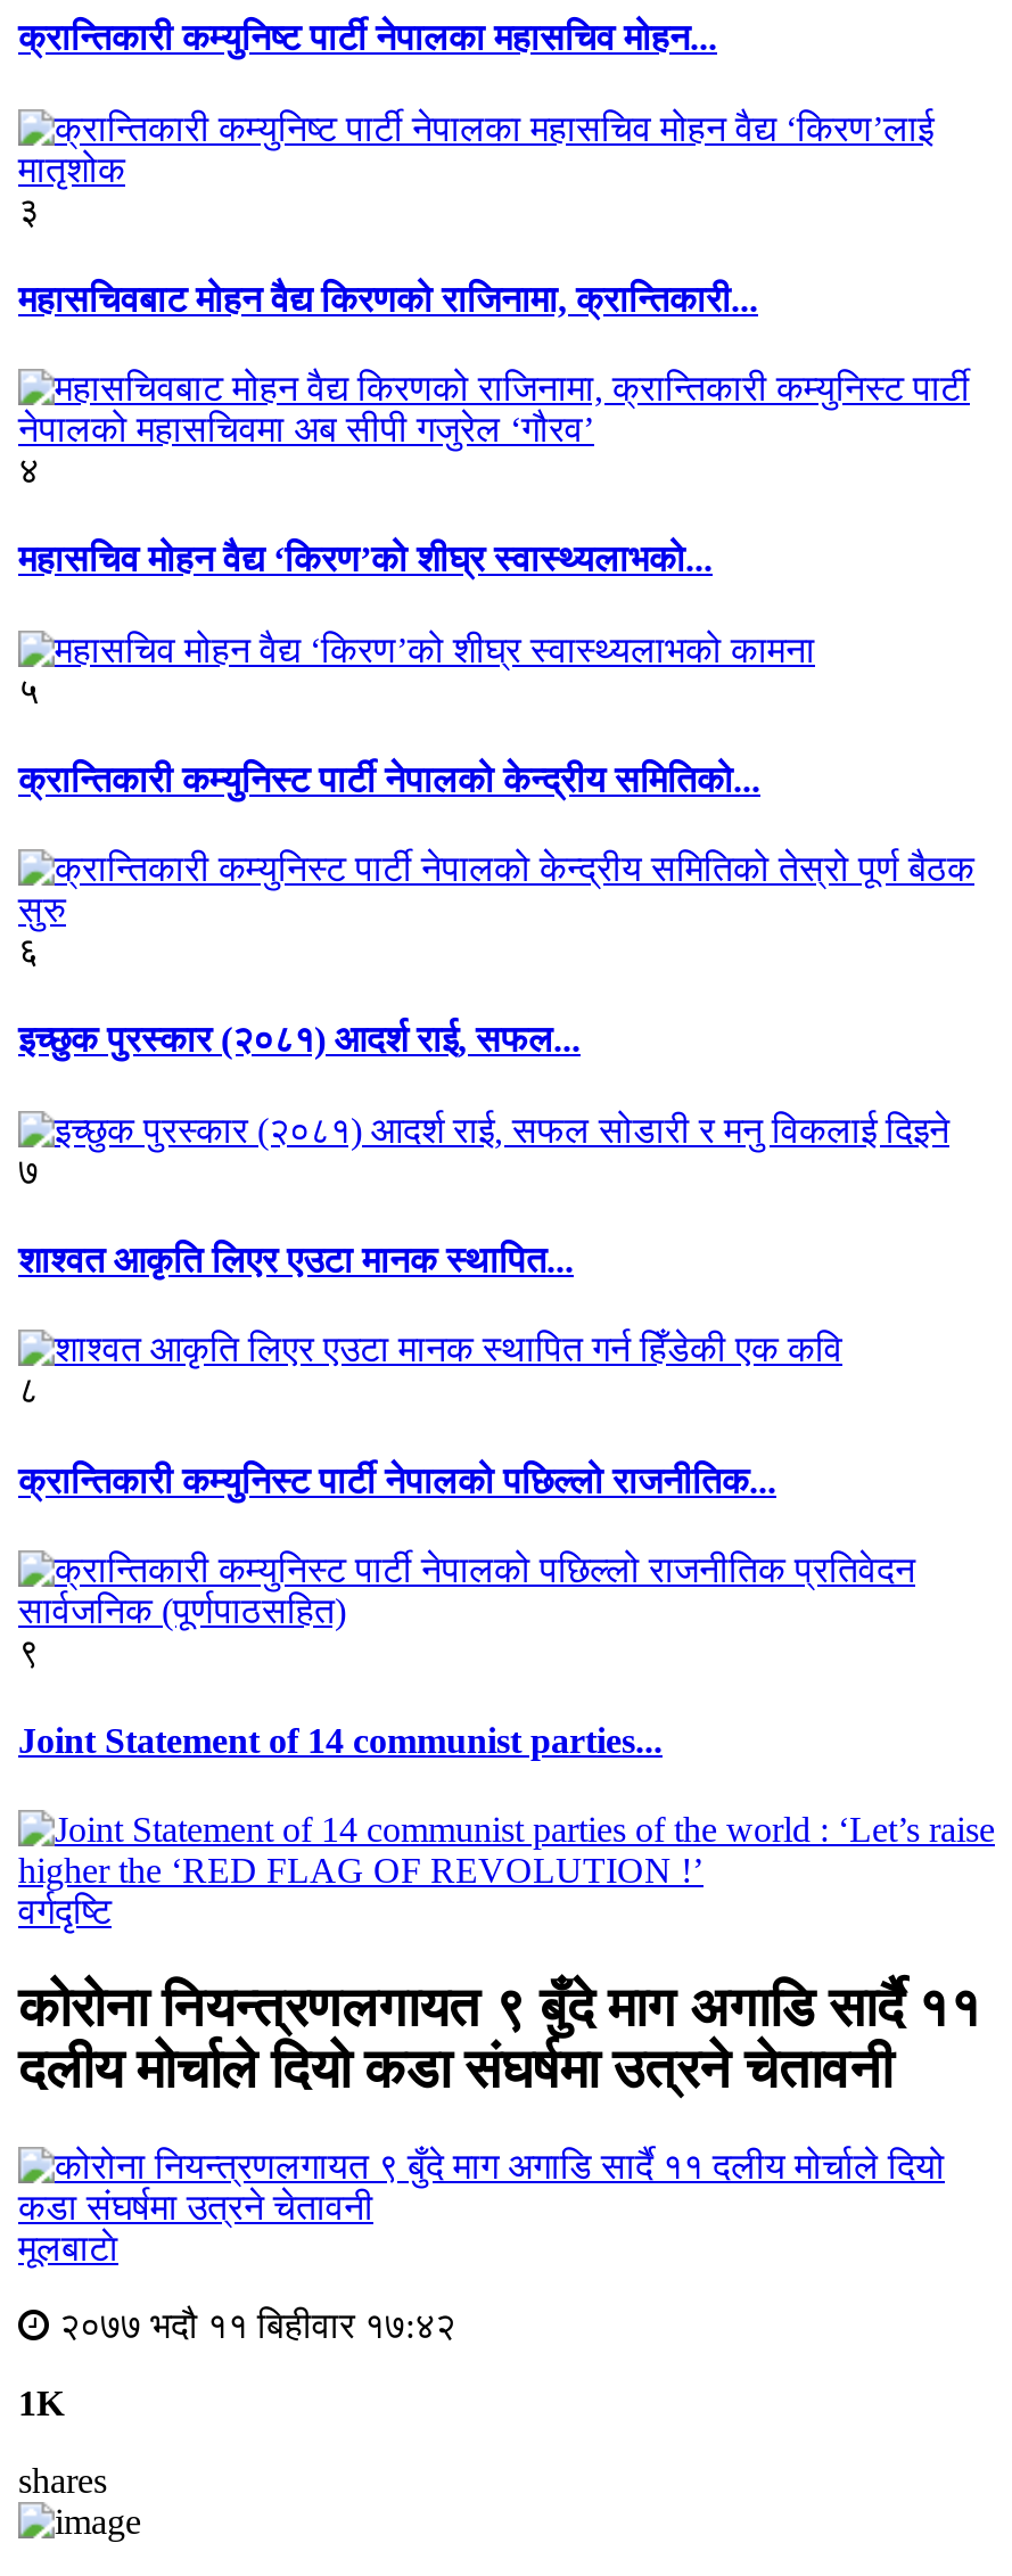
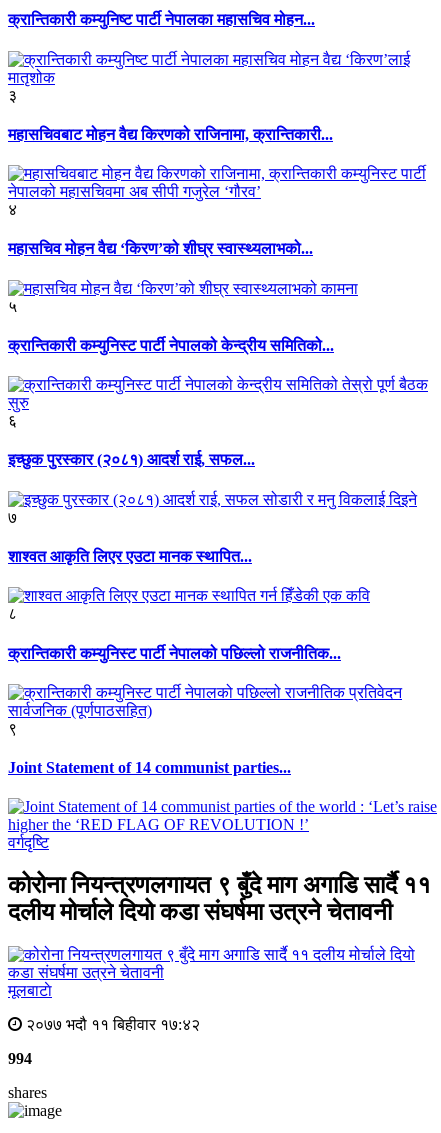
[18,2384,73,2423] 1K -> [8,1050,36,1067] 994

